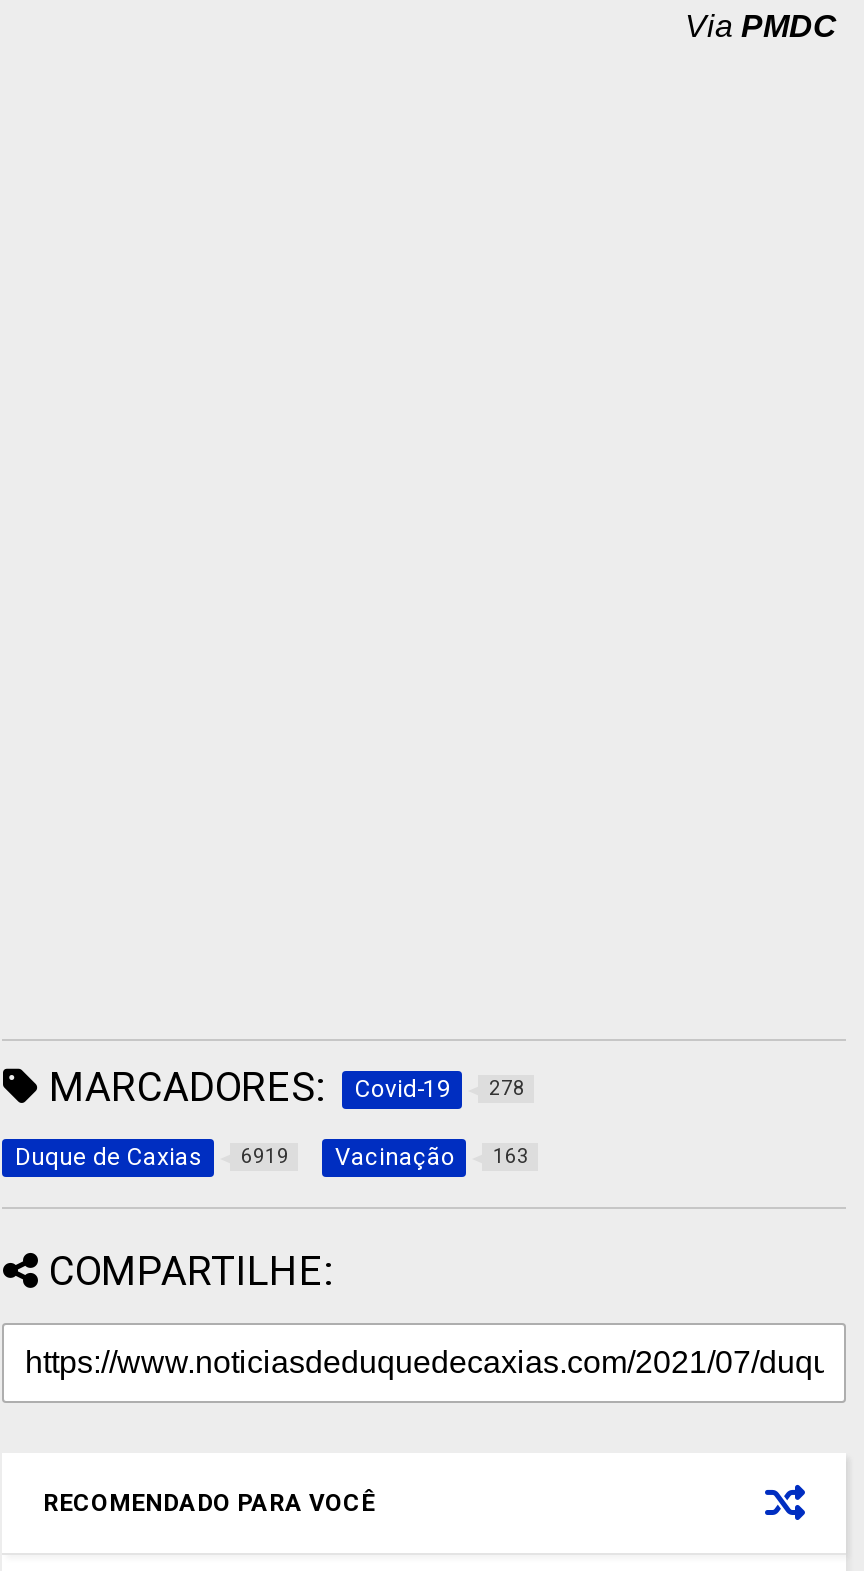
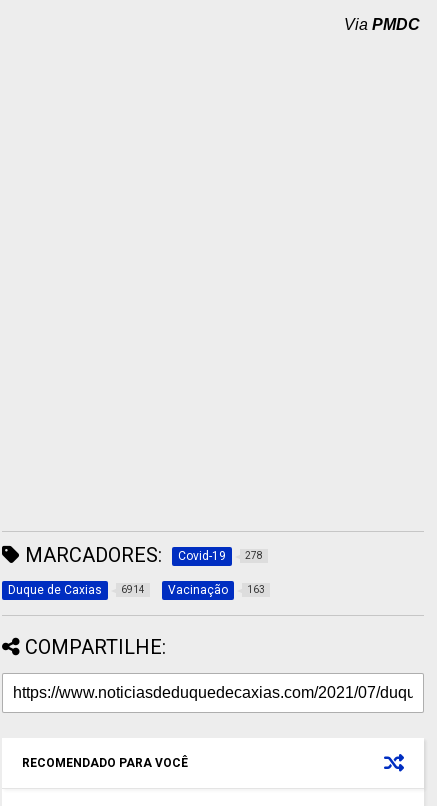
[15,1143,289,1171] Duque de Caxias 6919 -> [8,583,145,597] Duque de Caxias 6914

